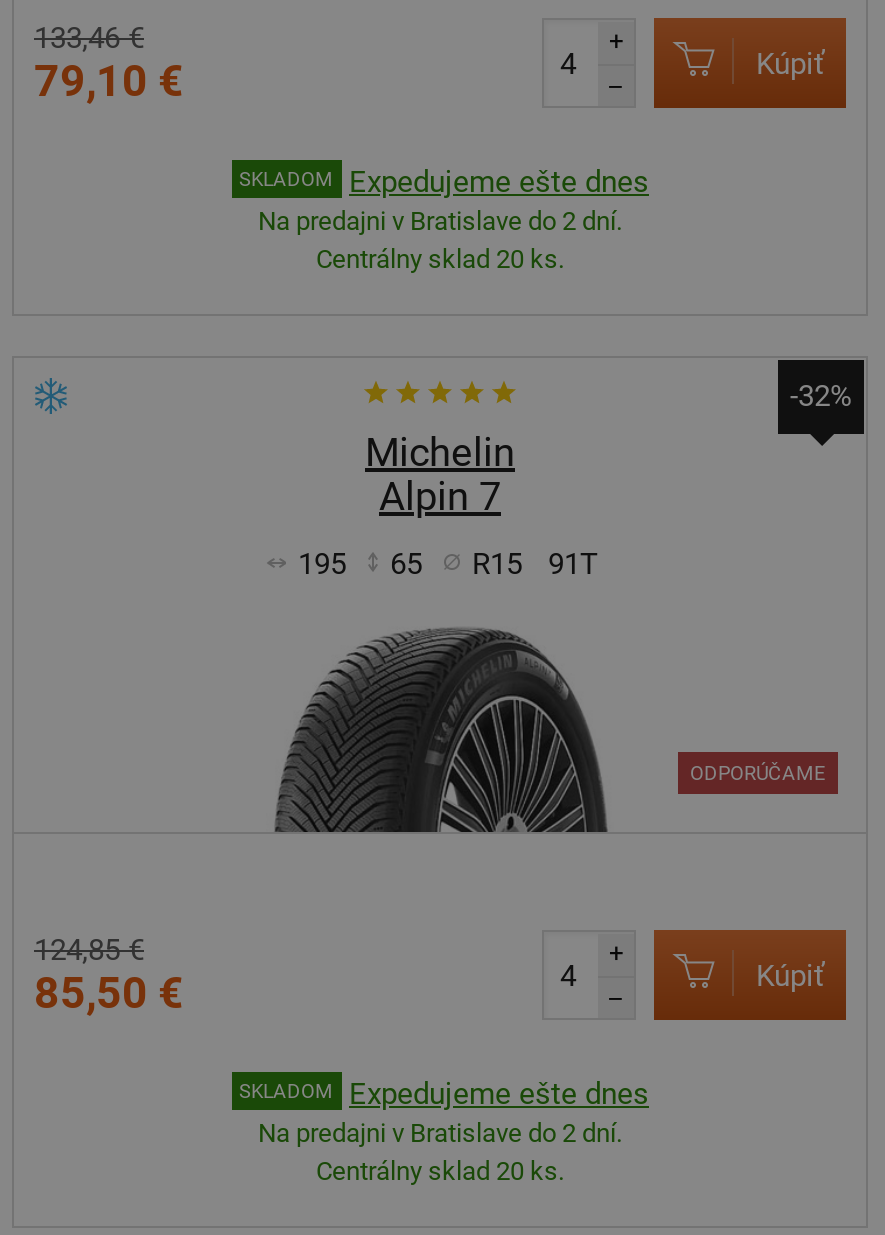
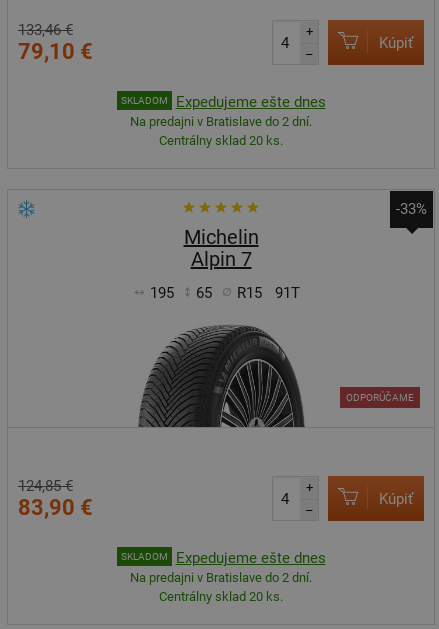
[790,378,852,414] -32% -> [396,200,427,218] -33%
[34,968,184,1018] 85,50 € -> [18,495,93,520] 83,90 €

